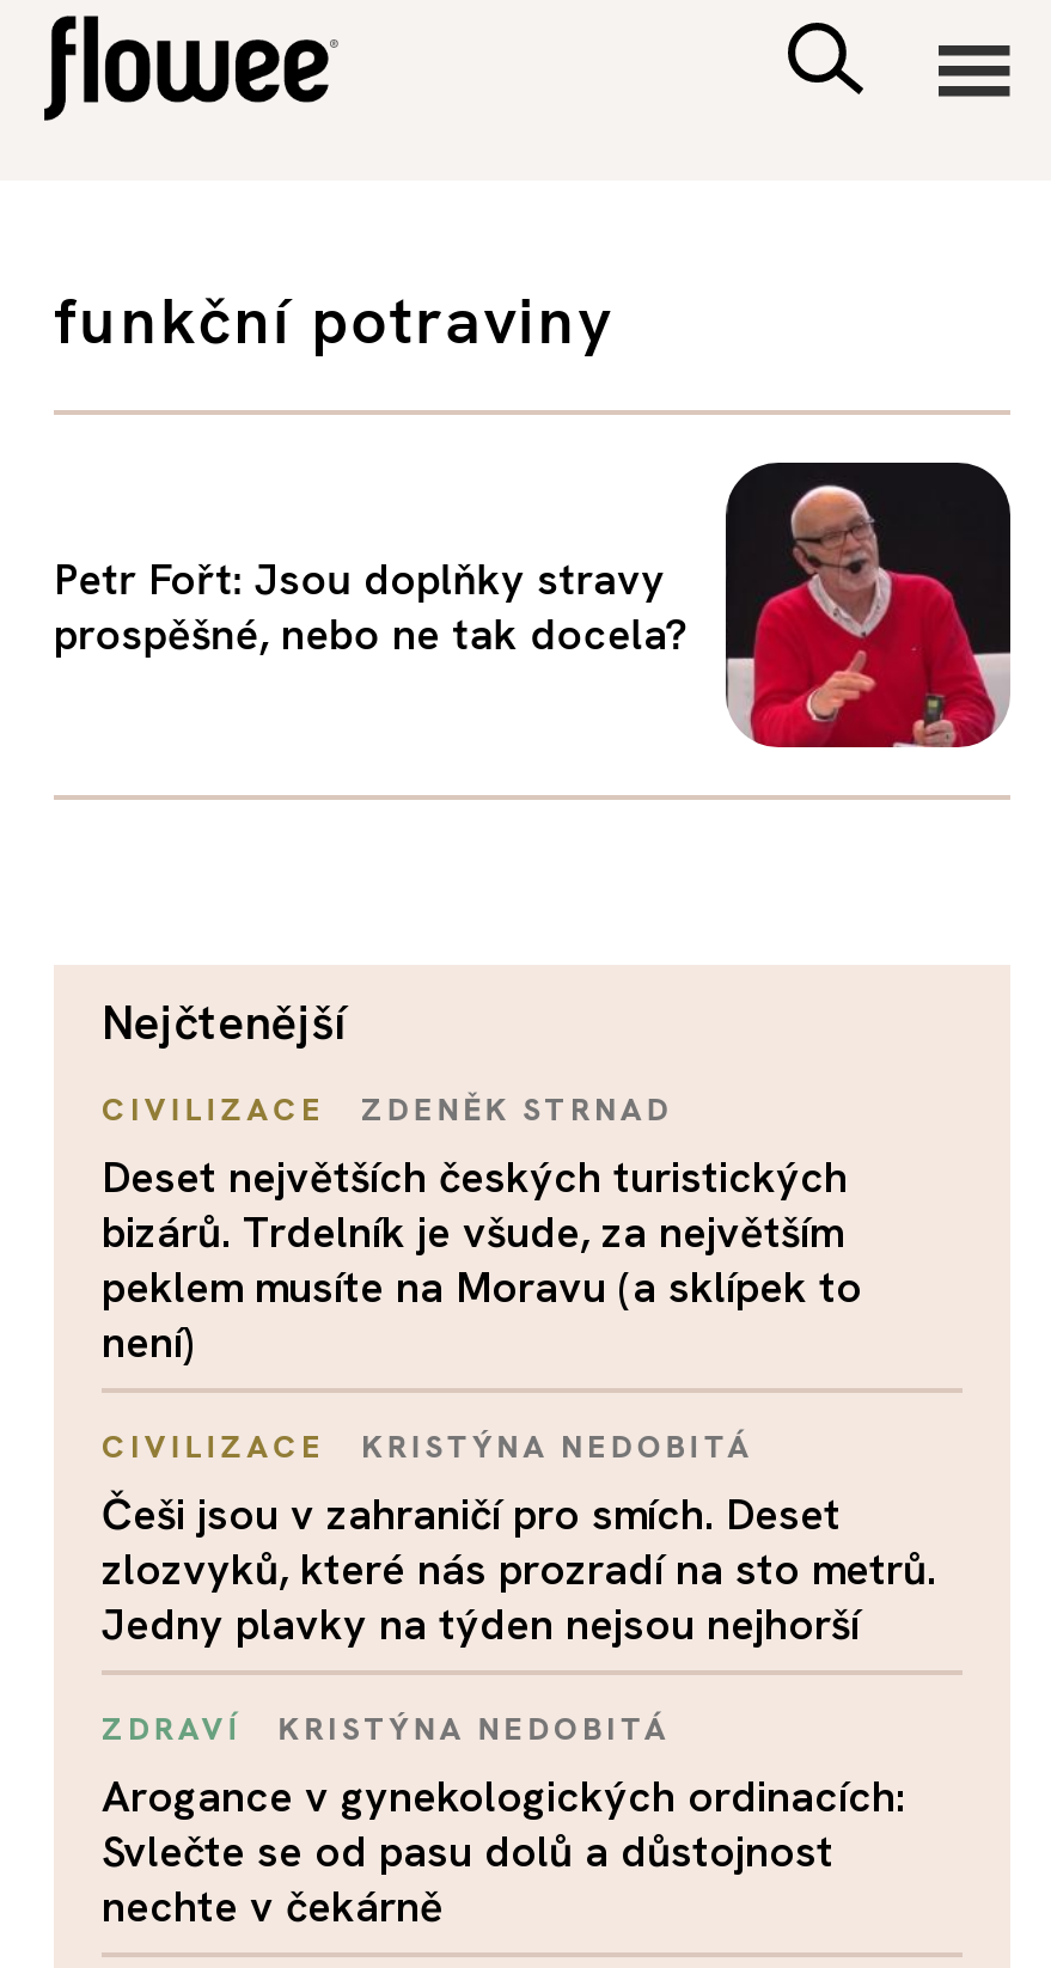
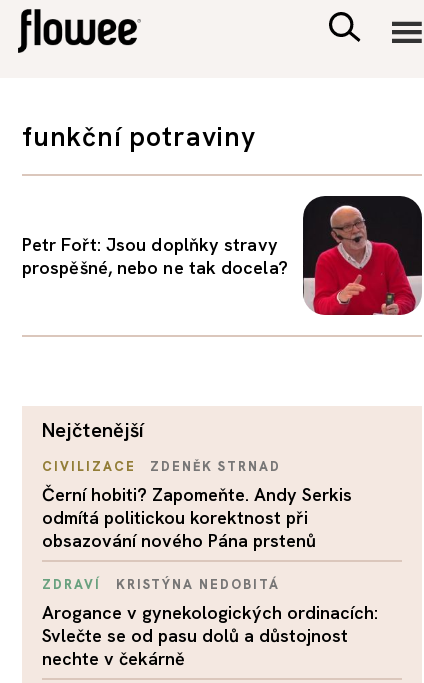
[102,1149,936,1651] Deset největších českých turistických | bizárů. Trdelník je všude, za největším | peklem musíte na Moravu (a sklípek to | není) | CIVILIZACE | KRISTÝNA NEDOBITÁ | Češi jsou v zahraničí pro smích. Deset | zlozvyků, které nás prozradí na sto metrů. | Jedny plavky na týden nejsou nejhorší -> [42,483,352,552] Černí hobiti? Zapomeňte. Andy Serkis | odmítá politickou korektnost při | obsazování nového Pána prstenů

